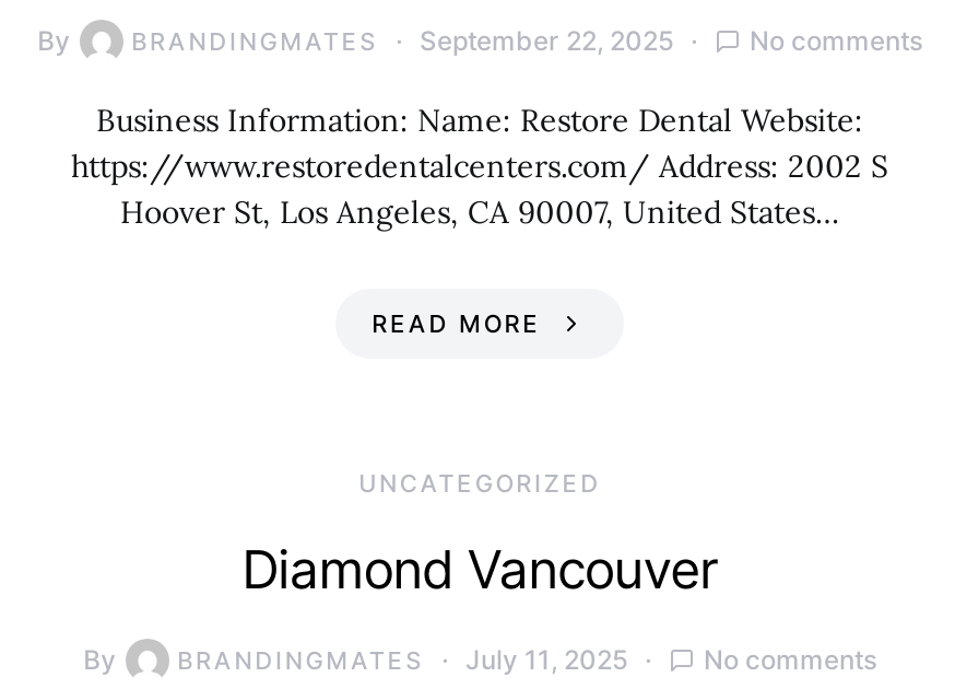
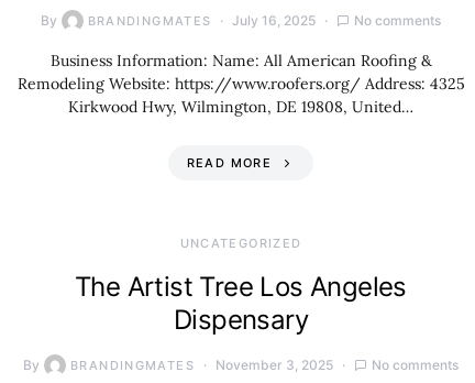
[37,24,673,57] By BRANDINGMATES September 22, 2025 -> [40,12,316,29] By BRANDINGMATES July 16, 2025
[71,101,888,232] Business Information: Name: Restore Dental Website: | https://www.restoredentalcenters.com/ Address: 2002 S | Hoover St, Los Angeles, CA 90007, United States… -> [17,51,465,117] Business Information: Name: All American Roofing & | Remodeling Website: https://www.roofers.org/ Address: 4325 | Kirkwood Hwy, Wilmington, DE 19808, United…
[242,538,718,602] Diamond Vancouver -> [75,271,407,336] The Artist Tree Los Angeles | Dispensary
[83,643,627,676] By BRANDINGMATES July 11, 2025 -> [23,357,333,373] By BRANDINGMATES November 3, 2025

